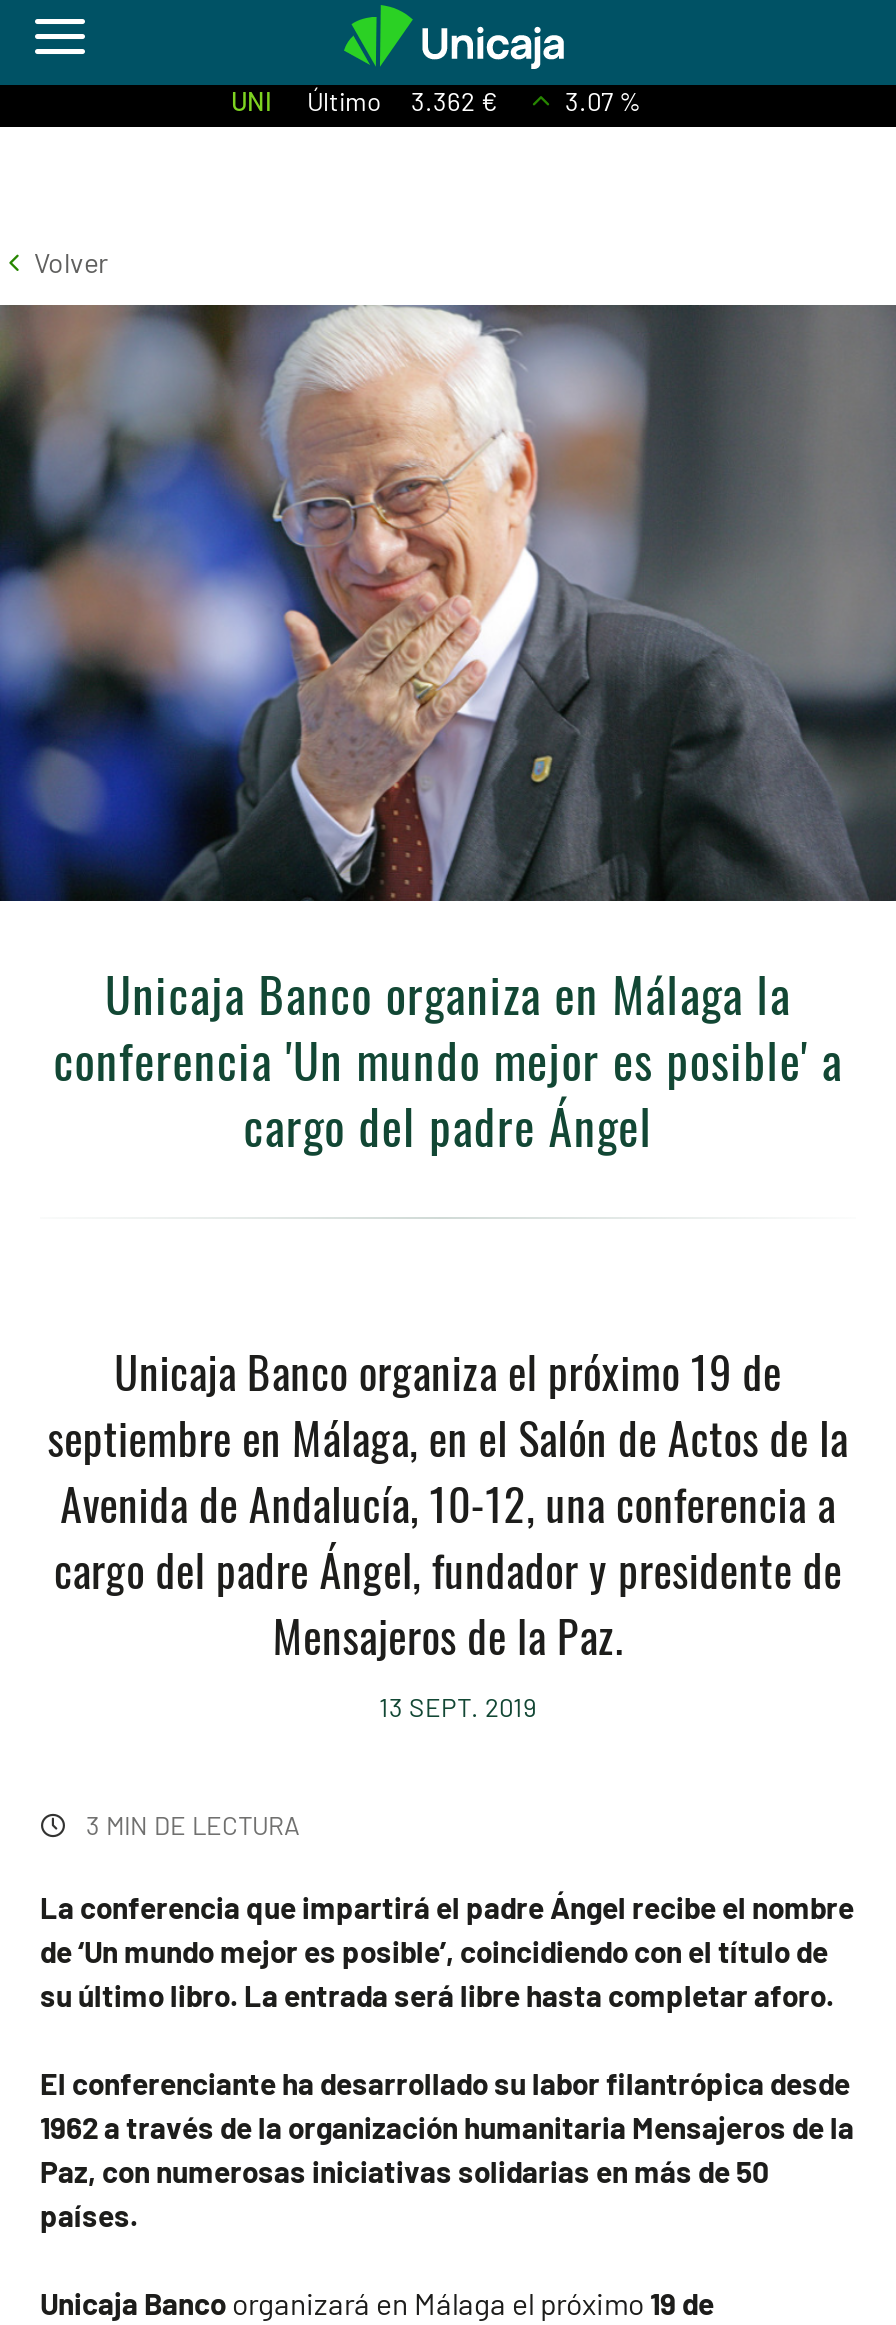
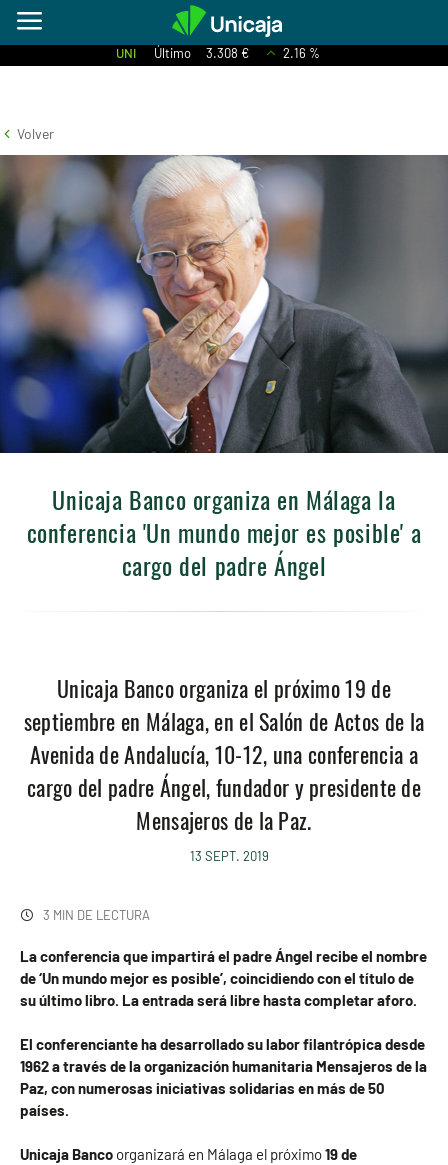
[231,85,497,117] UNI Último 3.362 € -> [116,45,249,61] UNI Último 3.308 €
[565,85,641,117] 3.07 % -> [283,45,320,61] 2.16 %

